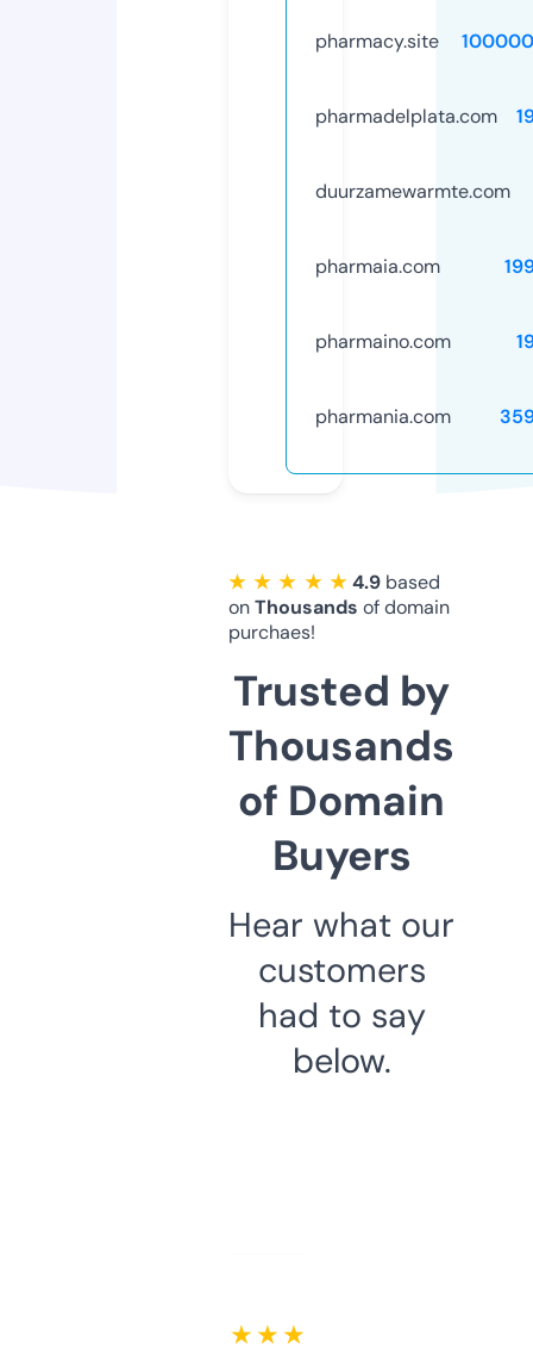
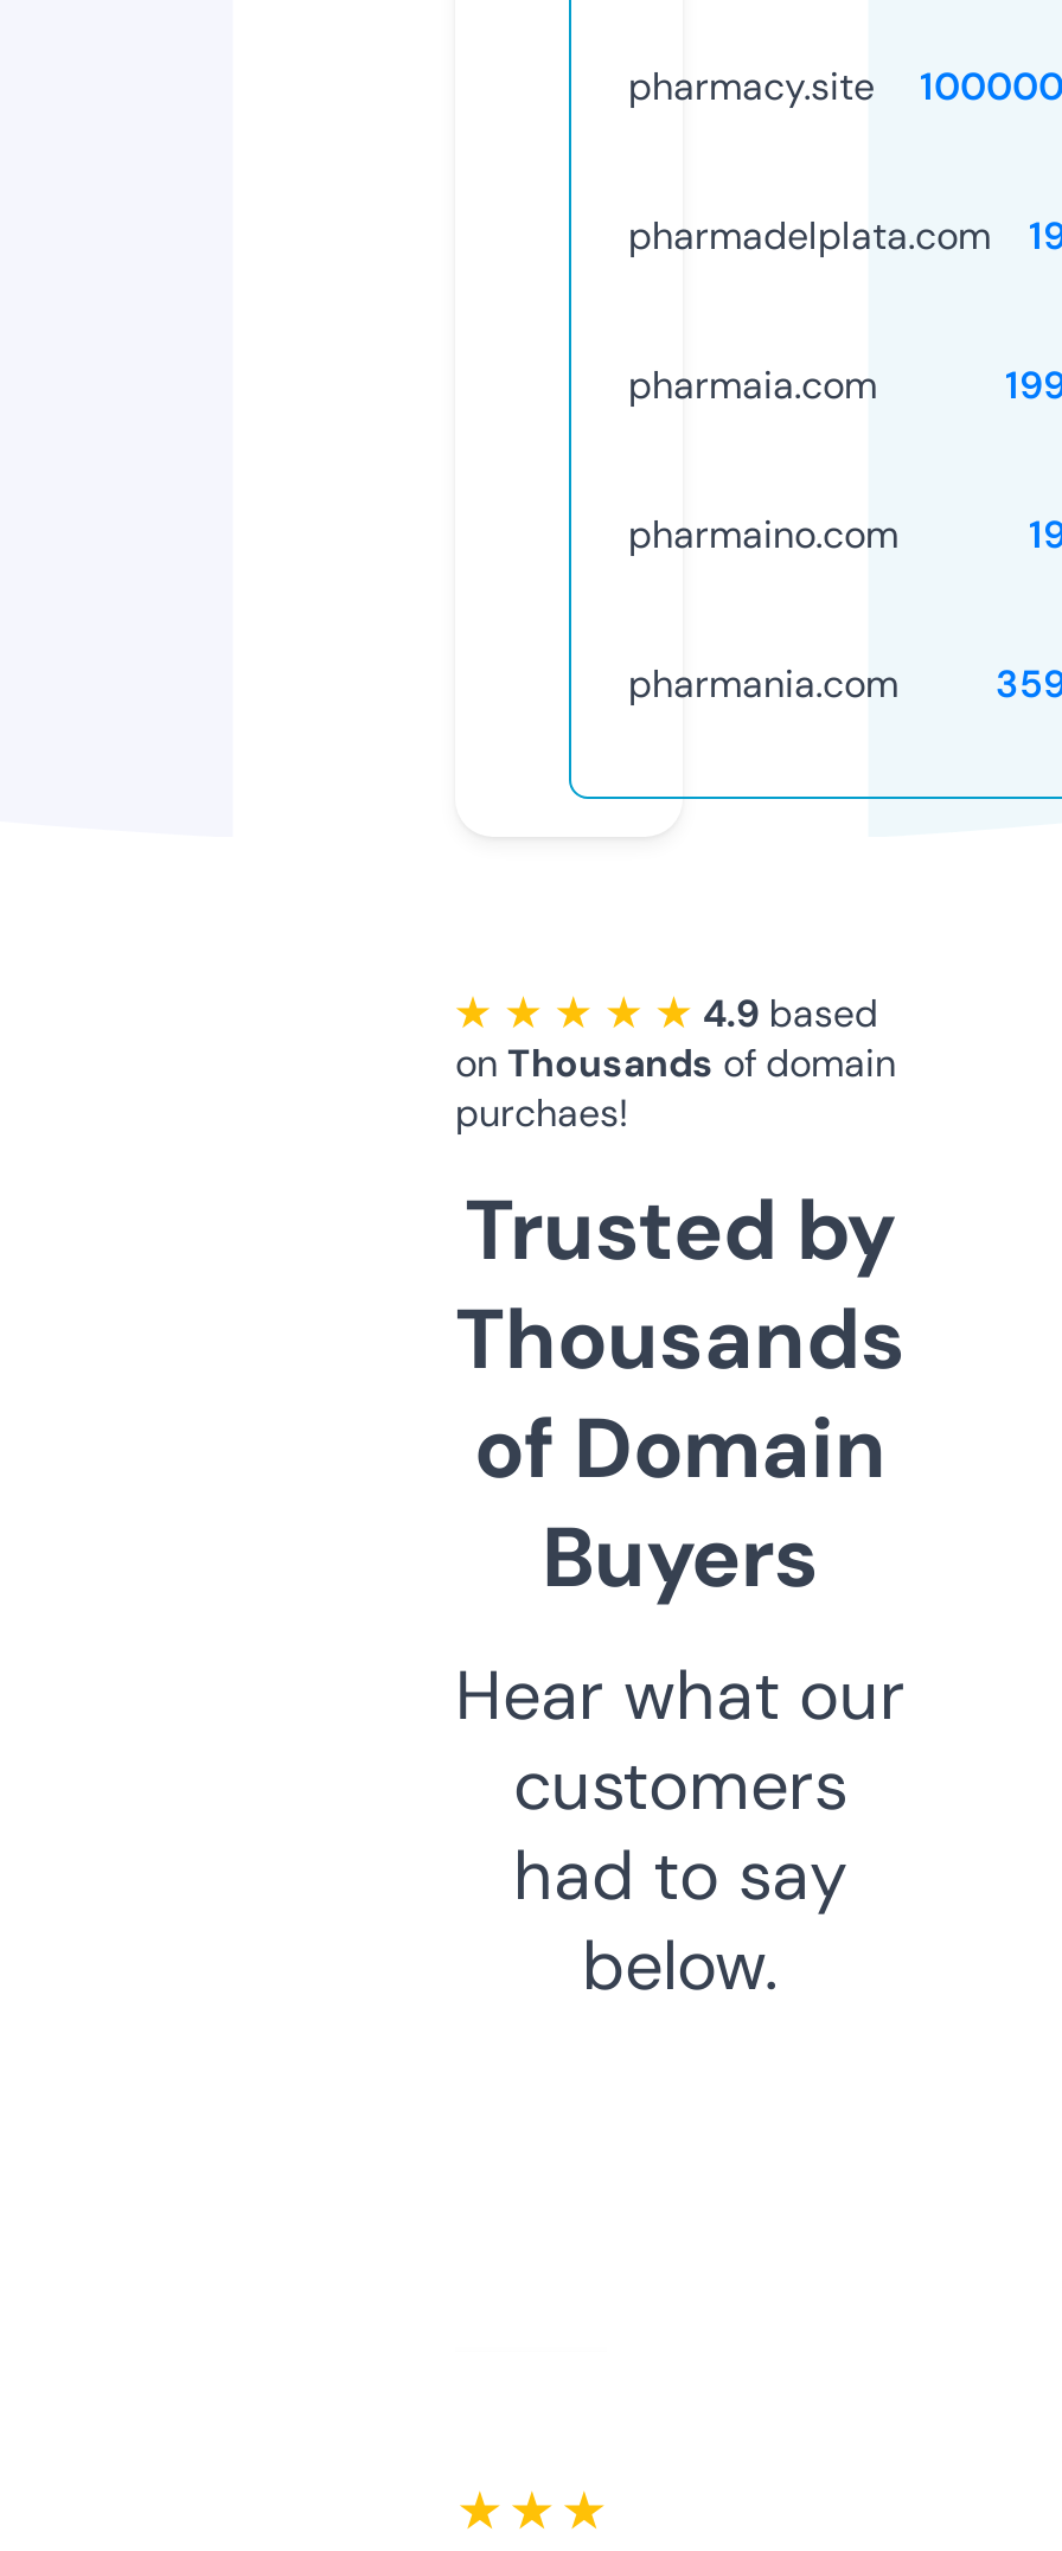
[315,179,510,204] duurzamewarmte.com -> none

